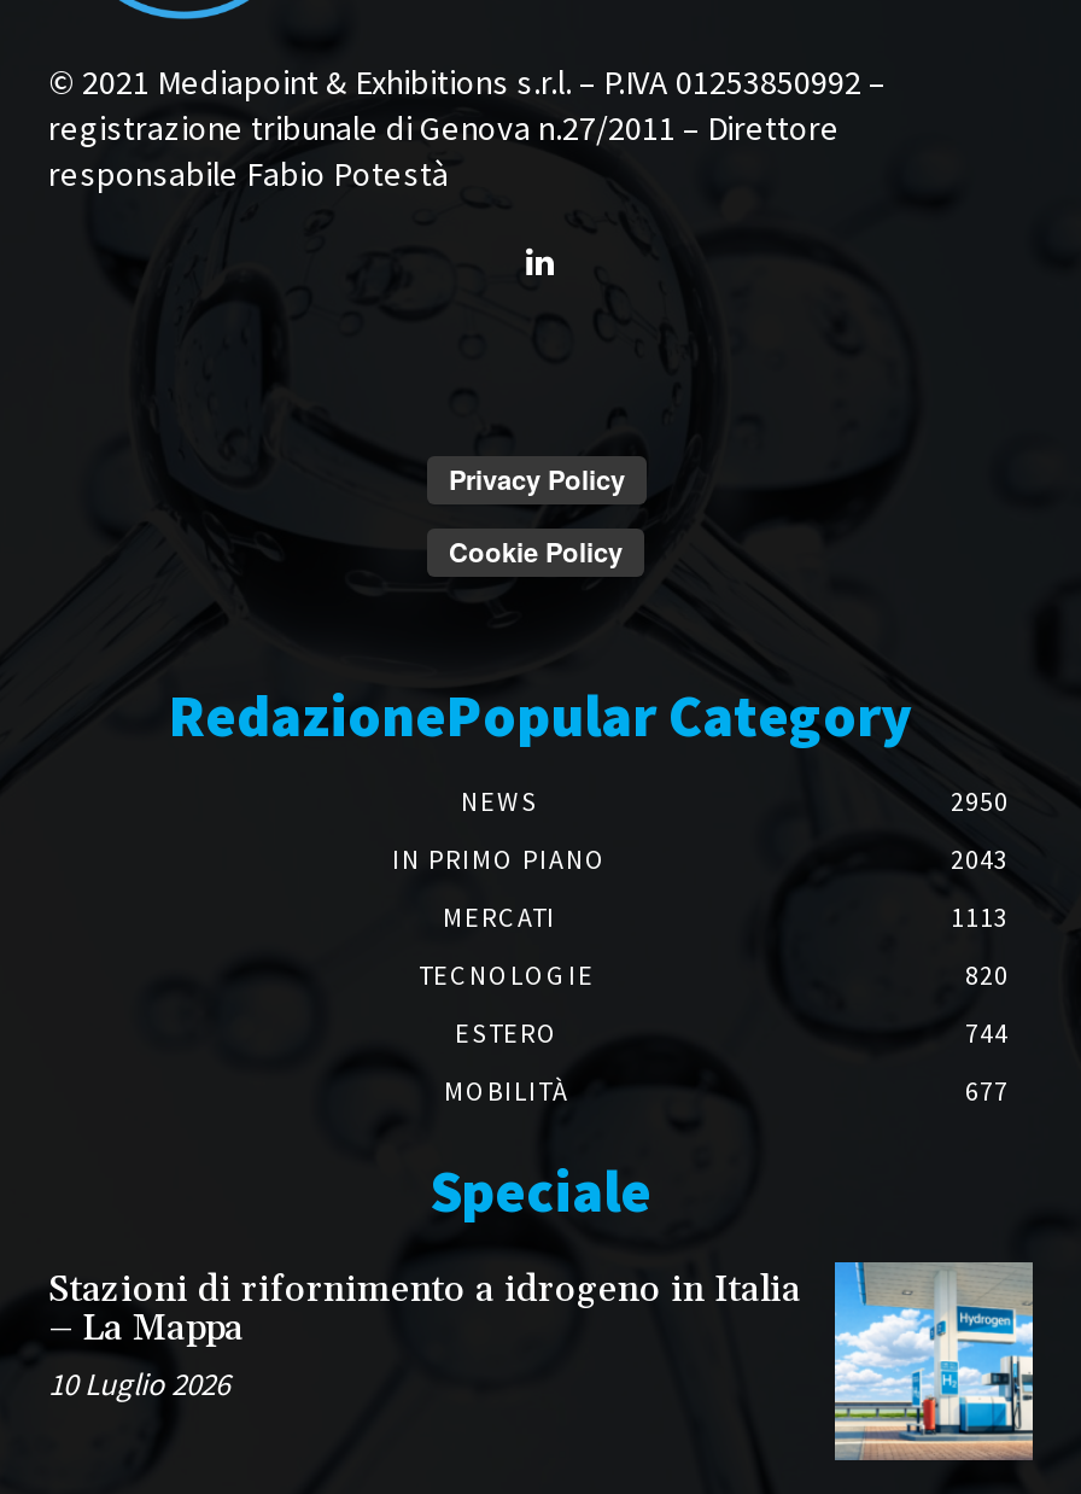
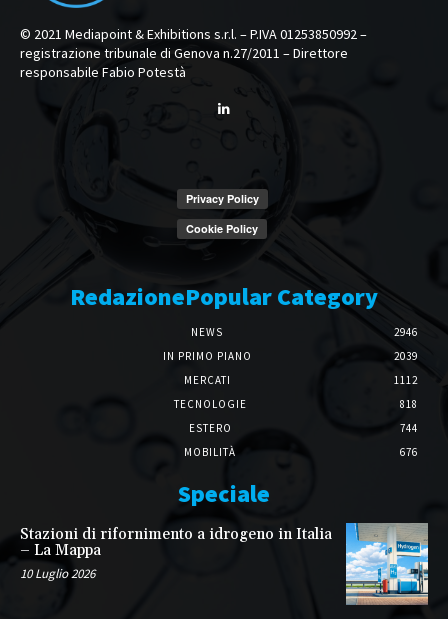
[951,784,1009,818] 2950 -> [394,325,418,339] 2946
[951,842,1009,876] 2043 -> [394,349,418,363] 2039
[951,900,1009,934] 1113 -> [394,373,418,387] 1112
[965,958,1009,992] 820 -> [400,397,418,411] 818
[965,1074,1009,1108] 677 -> [400,445,418,459] 676

